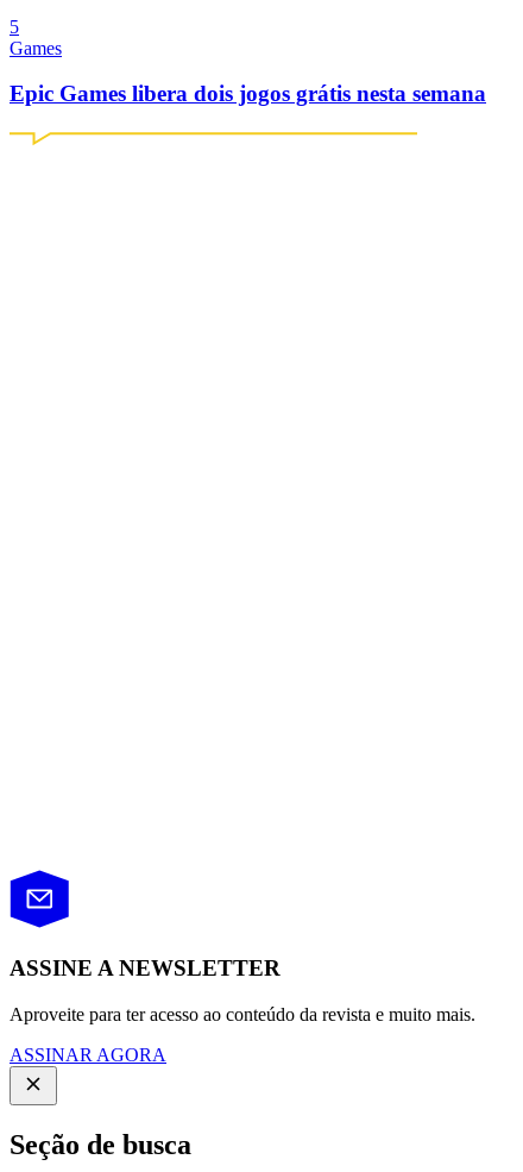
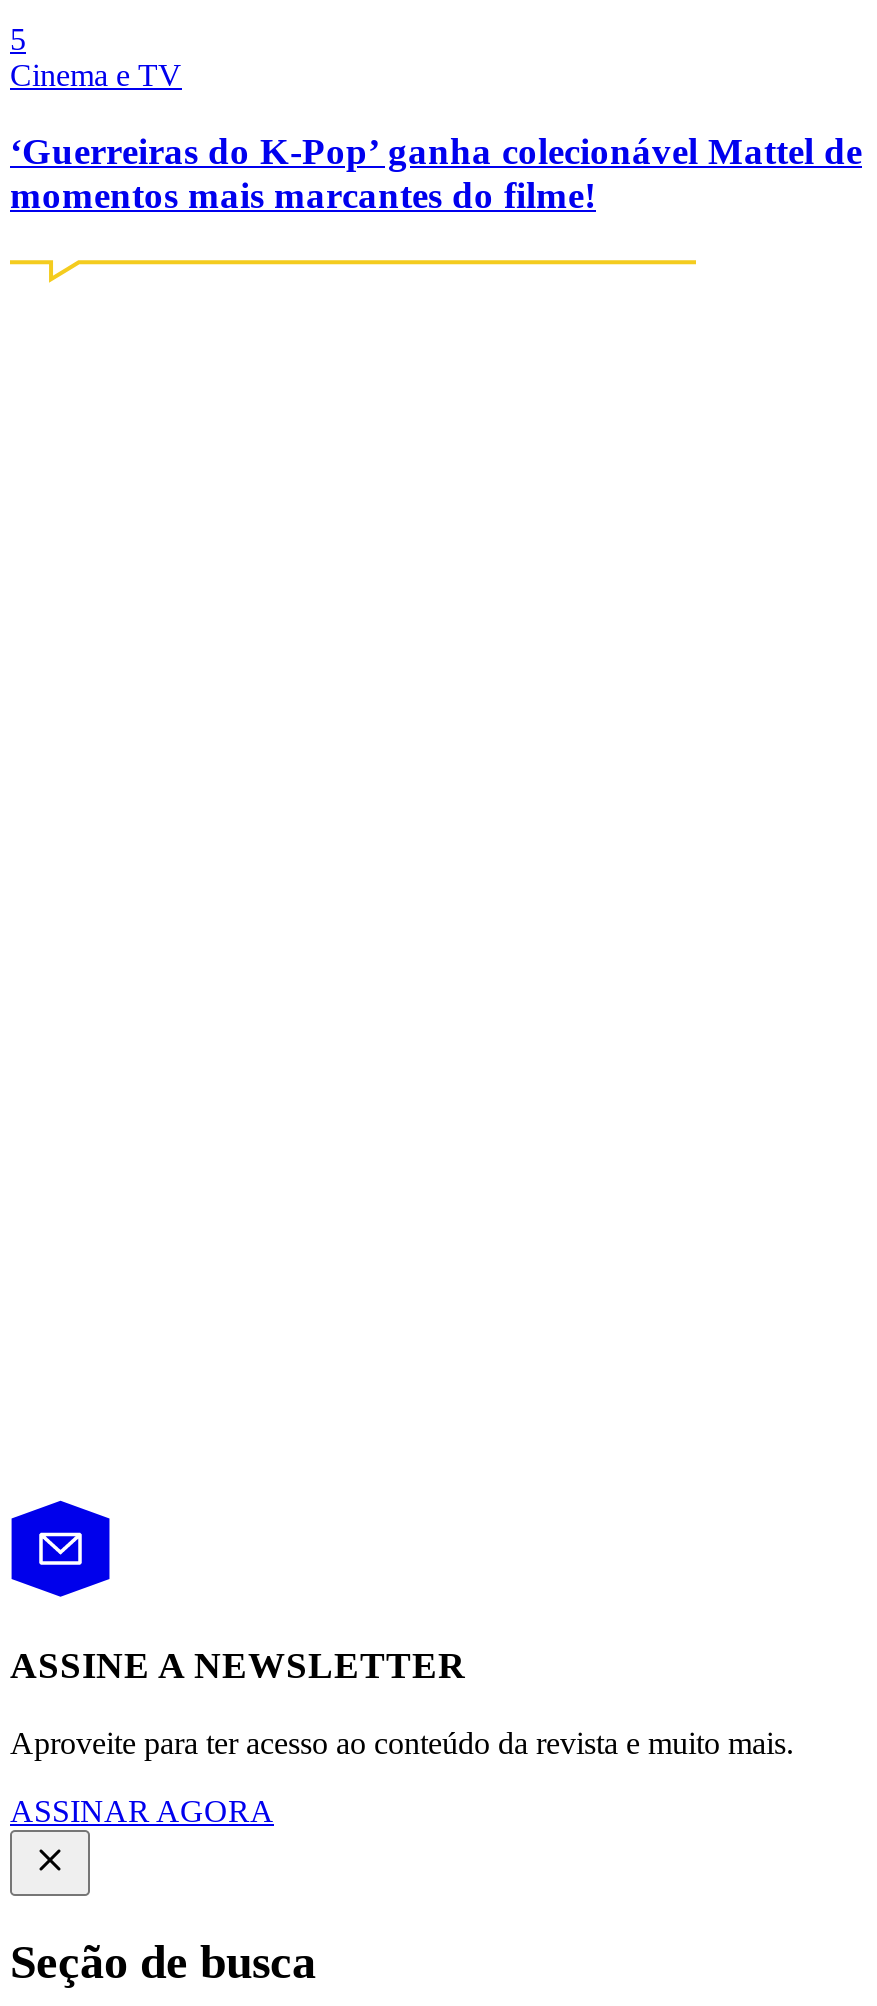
[10,38,62,58] Games -> [10,58,182,92] Cinema e TV
[10,82,486,106] Epic Games libera dois jogos grátis nesta semana -> [10,131,862,217] ‘Guerreiras do K-Pop’ ganha colecionável Mattel de | momentos mais marcantes do filme!

